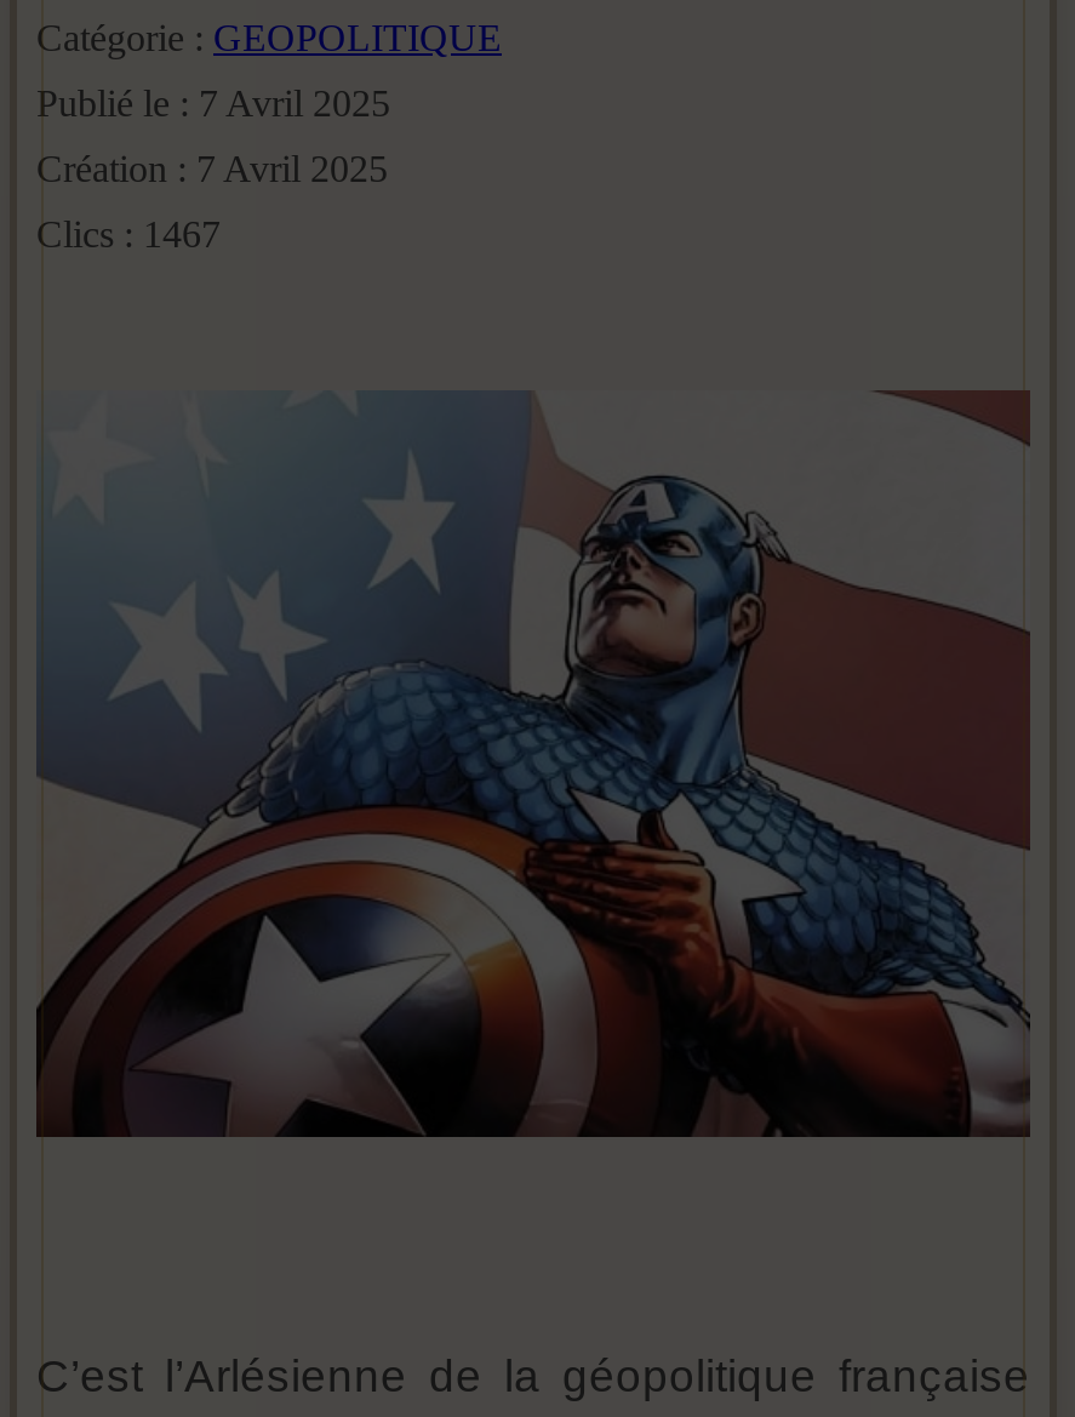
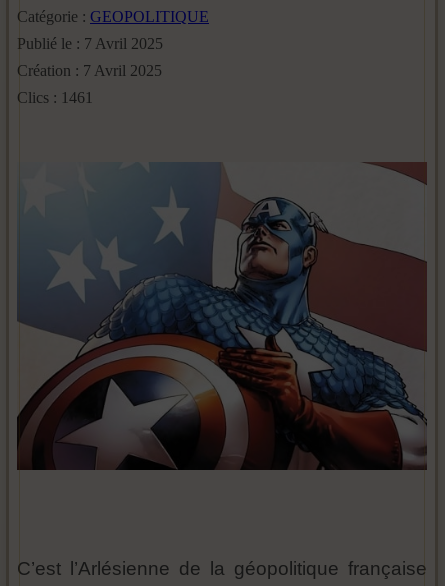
[36,213,221,255] Clics : 1467 -> [17,89,93,106] Clics : 1461

